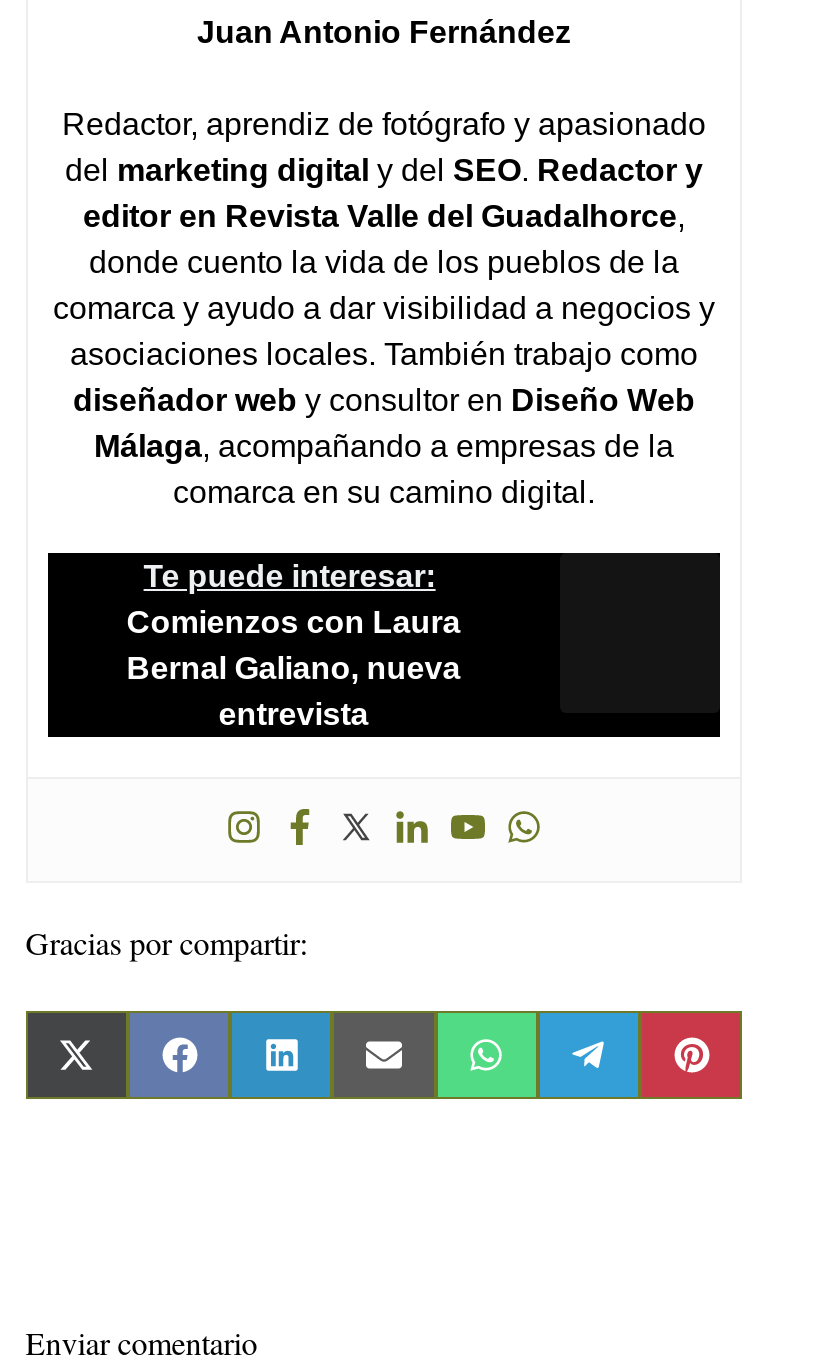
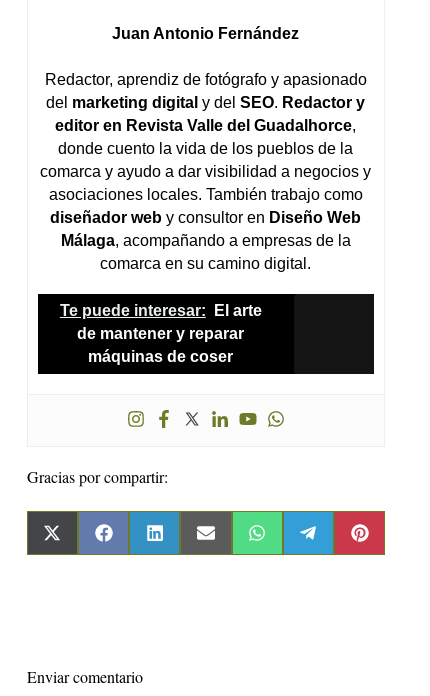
[127,559,461,731] Te puede interesar: | Comienzos con Laura | Bernal Galiano, nueva | entrevista -> [60,302,262,365] Te puede interesar: El arte | de mantener y reparar | máquinas de coser

